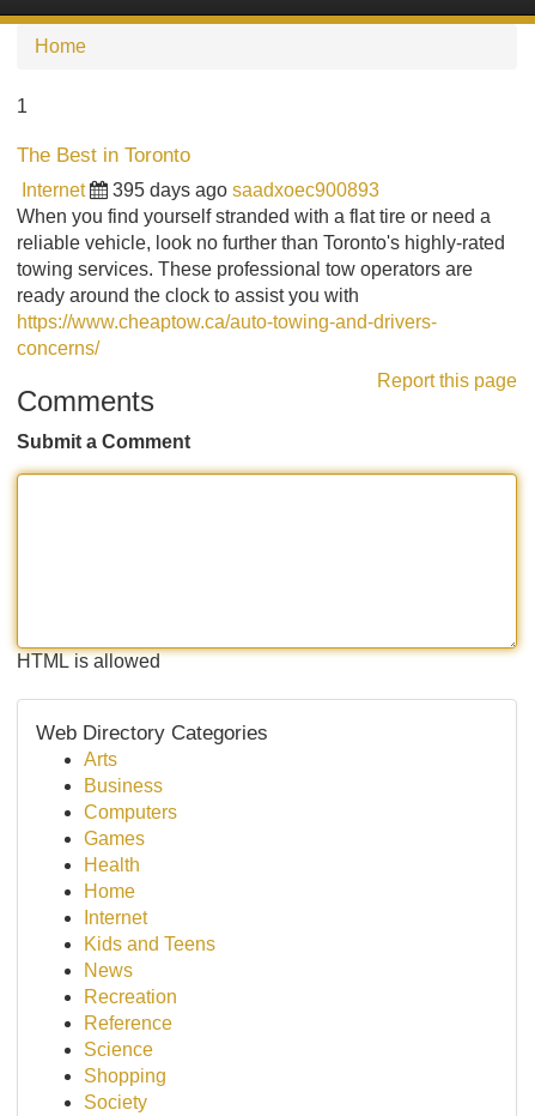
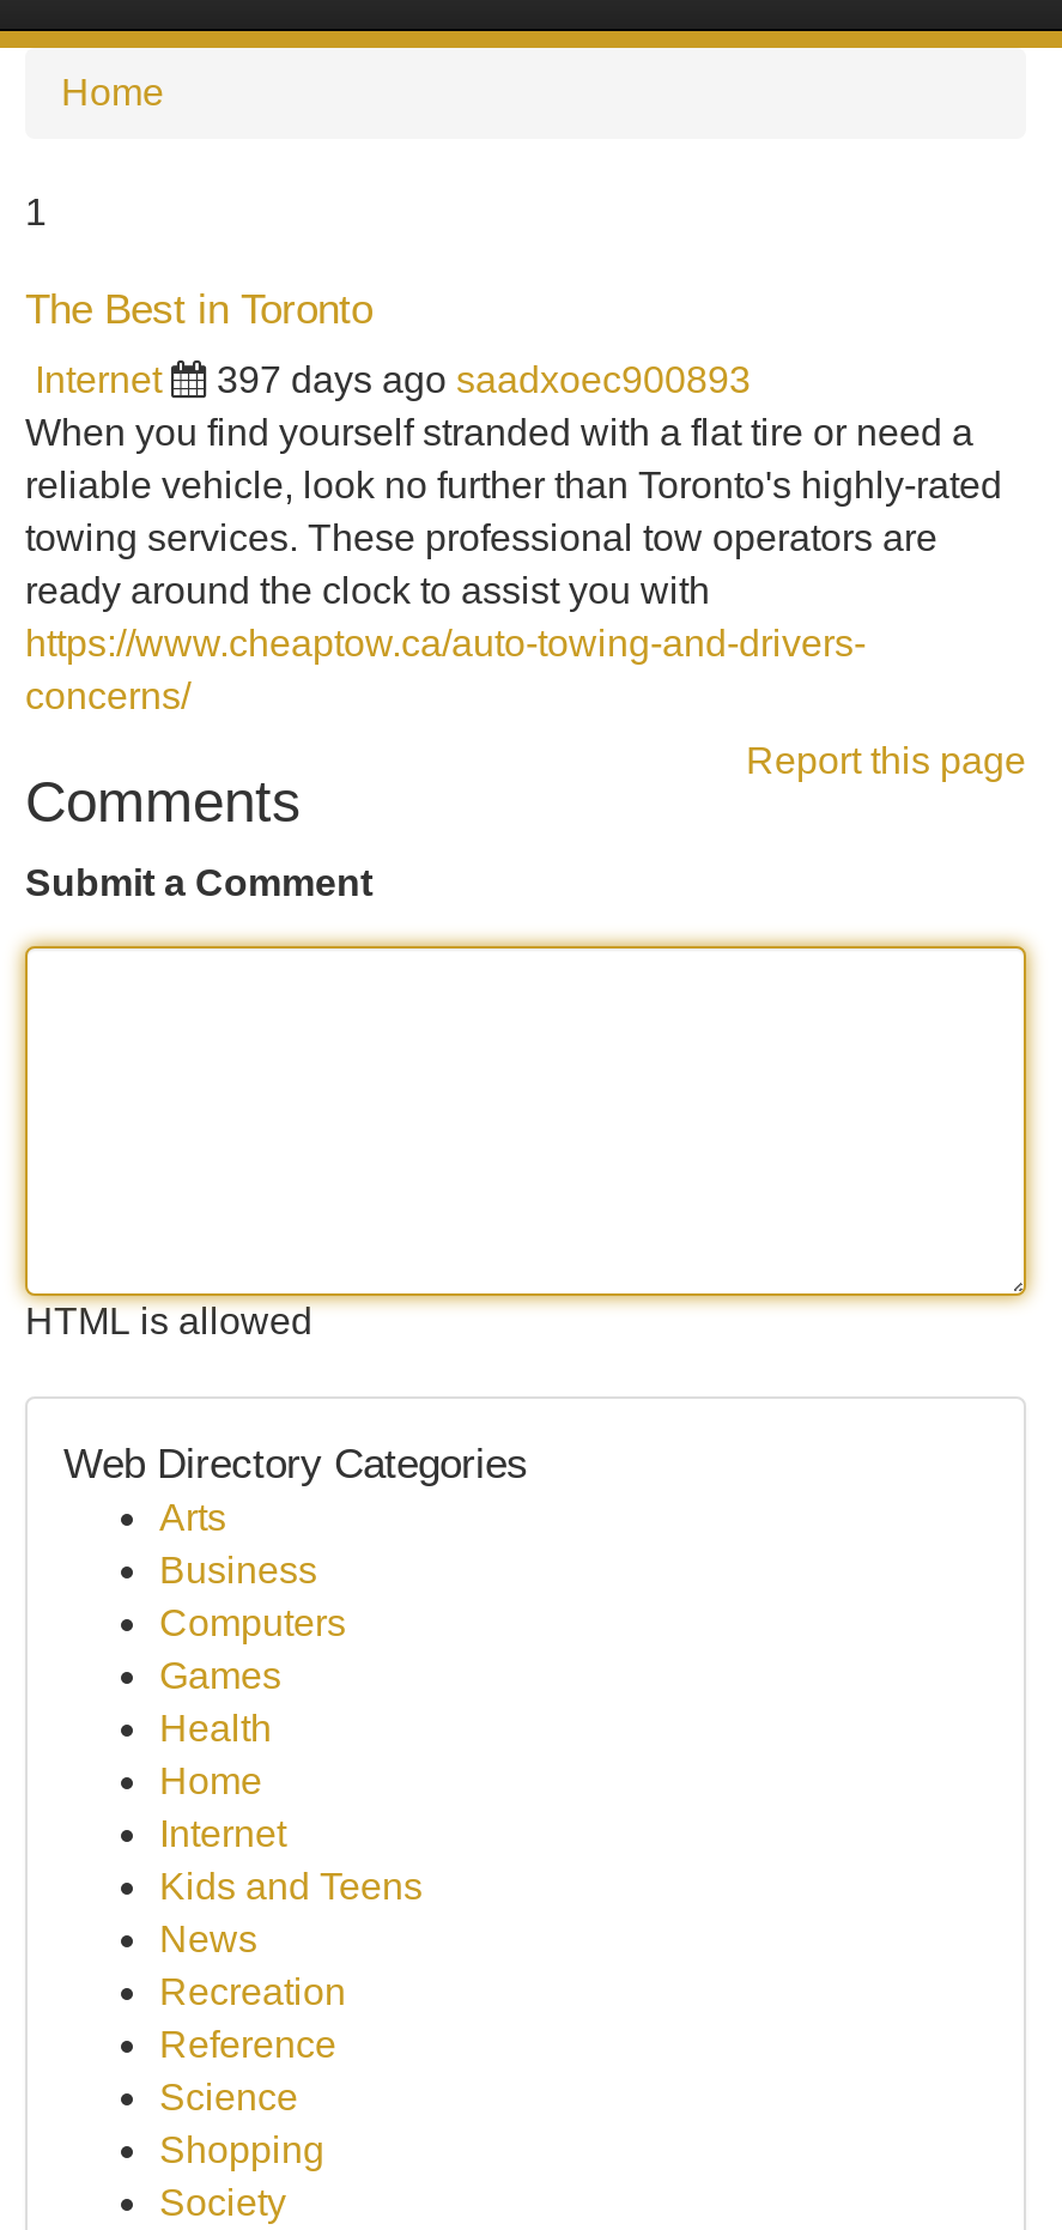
[113,180,379,200] 395 days ago saadxoec900893 -> [217,359,751,400] 397 days ago saadxoec900893

